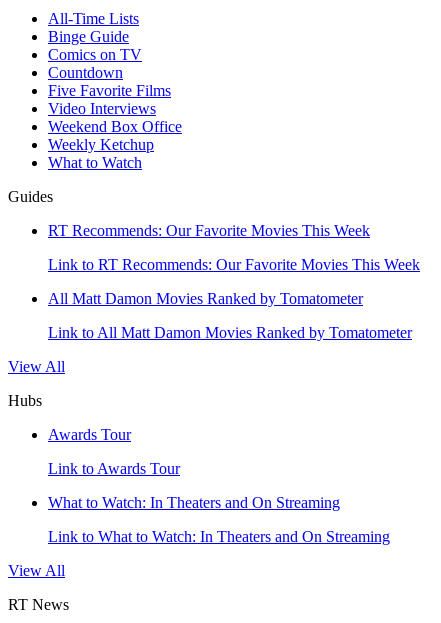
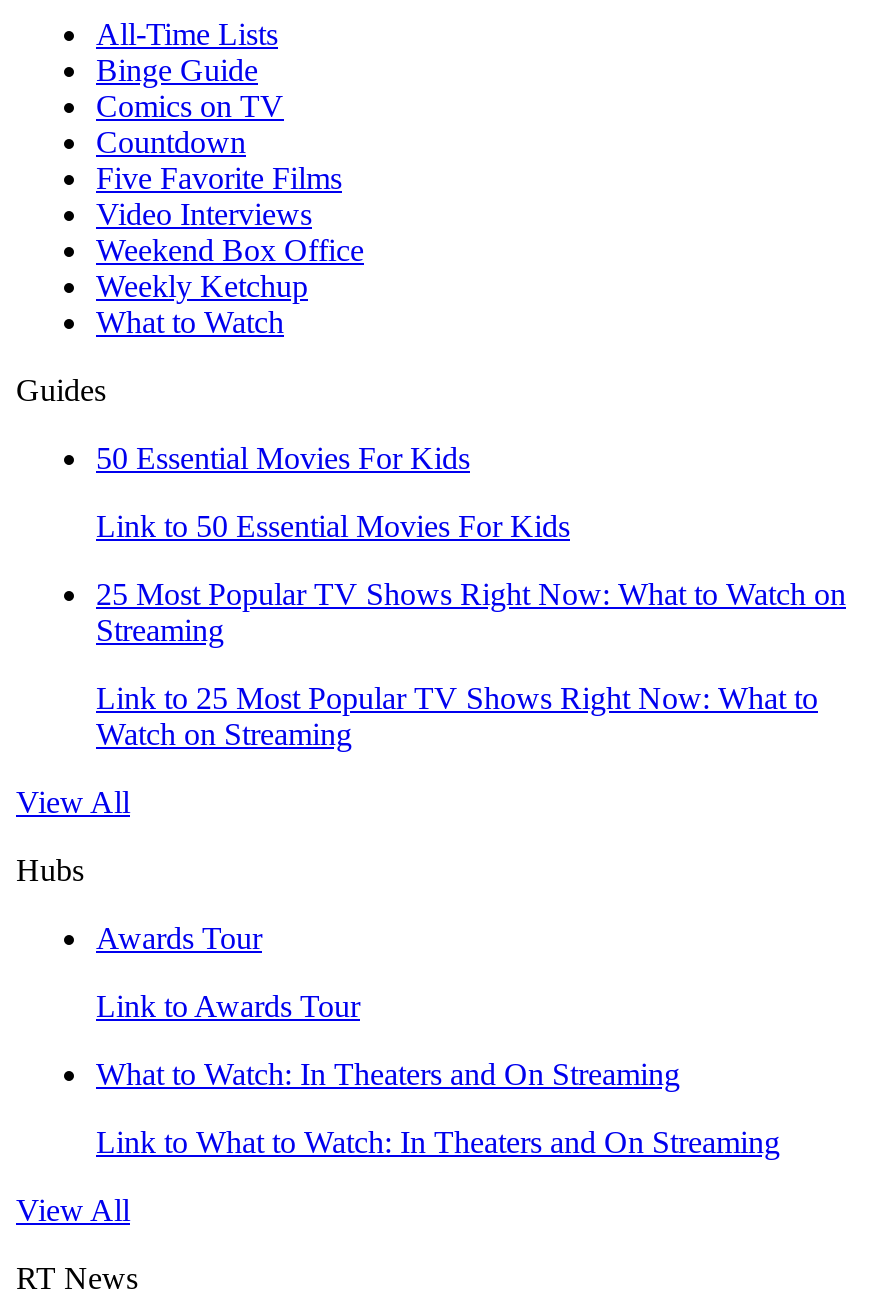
[48,222,370,239] RT Recommends: Our Favorite Movies This Week -> [96,441,470,475] 50 Essential Movies For Kids
[48,256,420,273] Link to RT Recommends: Our Favorite Movies This Week -> [96,509,570,543] Link to 50 Essential Movies For Kids
[48,290,363,307] All Matt Damon Movies Ranked by Tomatometer -> [96,577,846,647] 25 Most Popular TV Shows Right Now: What to Watch on | Streaming
[48,324,412,341] Link to All Matt Damon Movies Ranked by Tomatometer -> [96,681,818,751] Link to 25 Most Popular TV Shows Right Now: What to | Watch on Streaming

